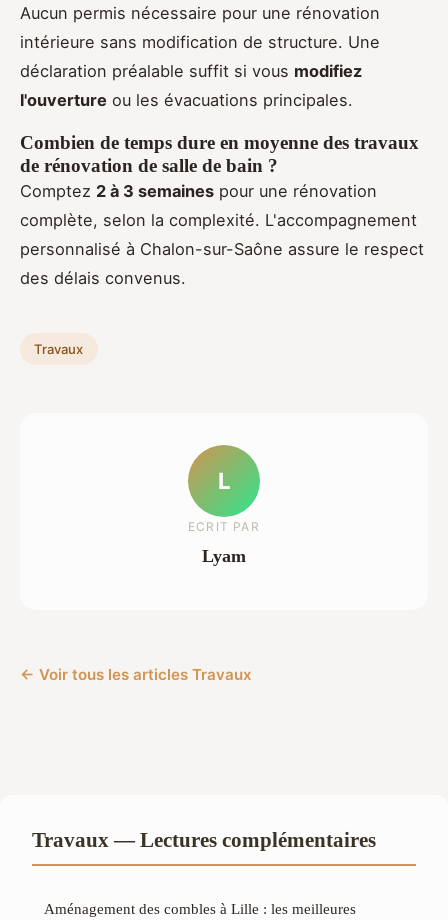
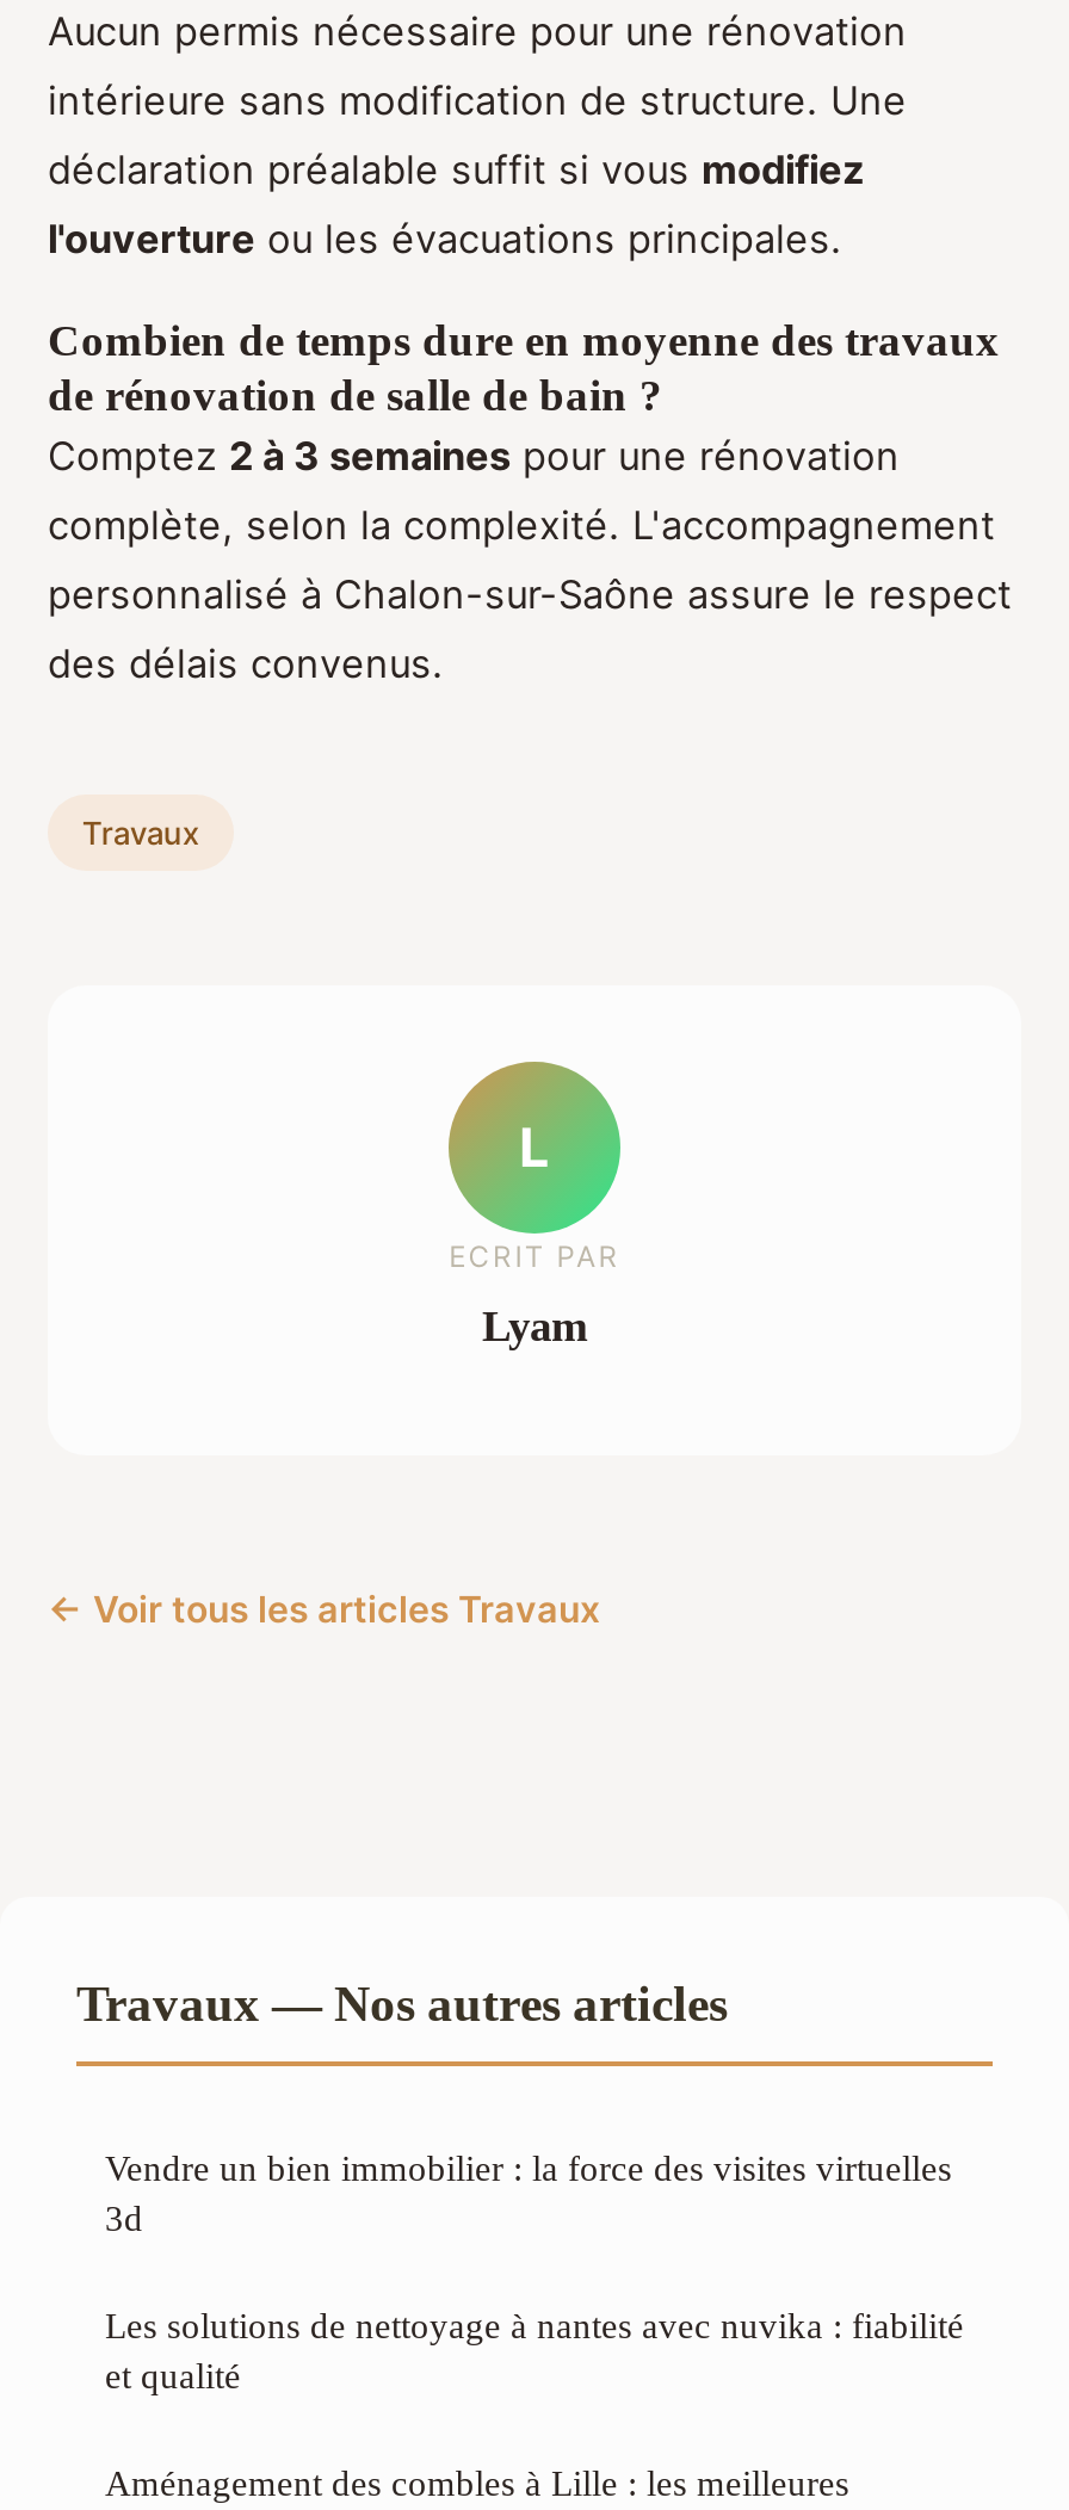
[32,828,376,851] Travaux — Lectures complémentaires -> [76,1976,964,2395] Travaux — Nos autres articles | Vendre un bien immobilier : la force des visites virtuelles | 3d | Les solutions de nettoyage à nantes avec nuvika : fiabilité | et qualité

